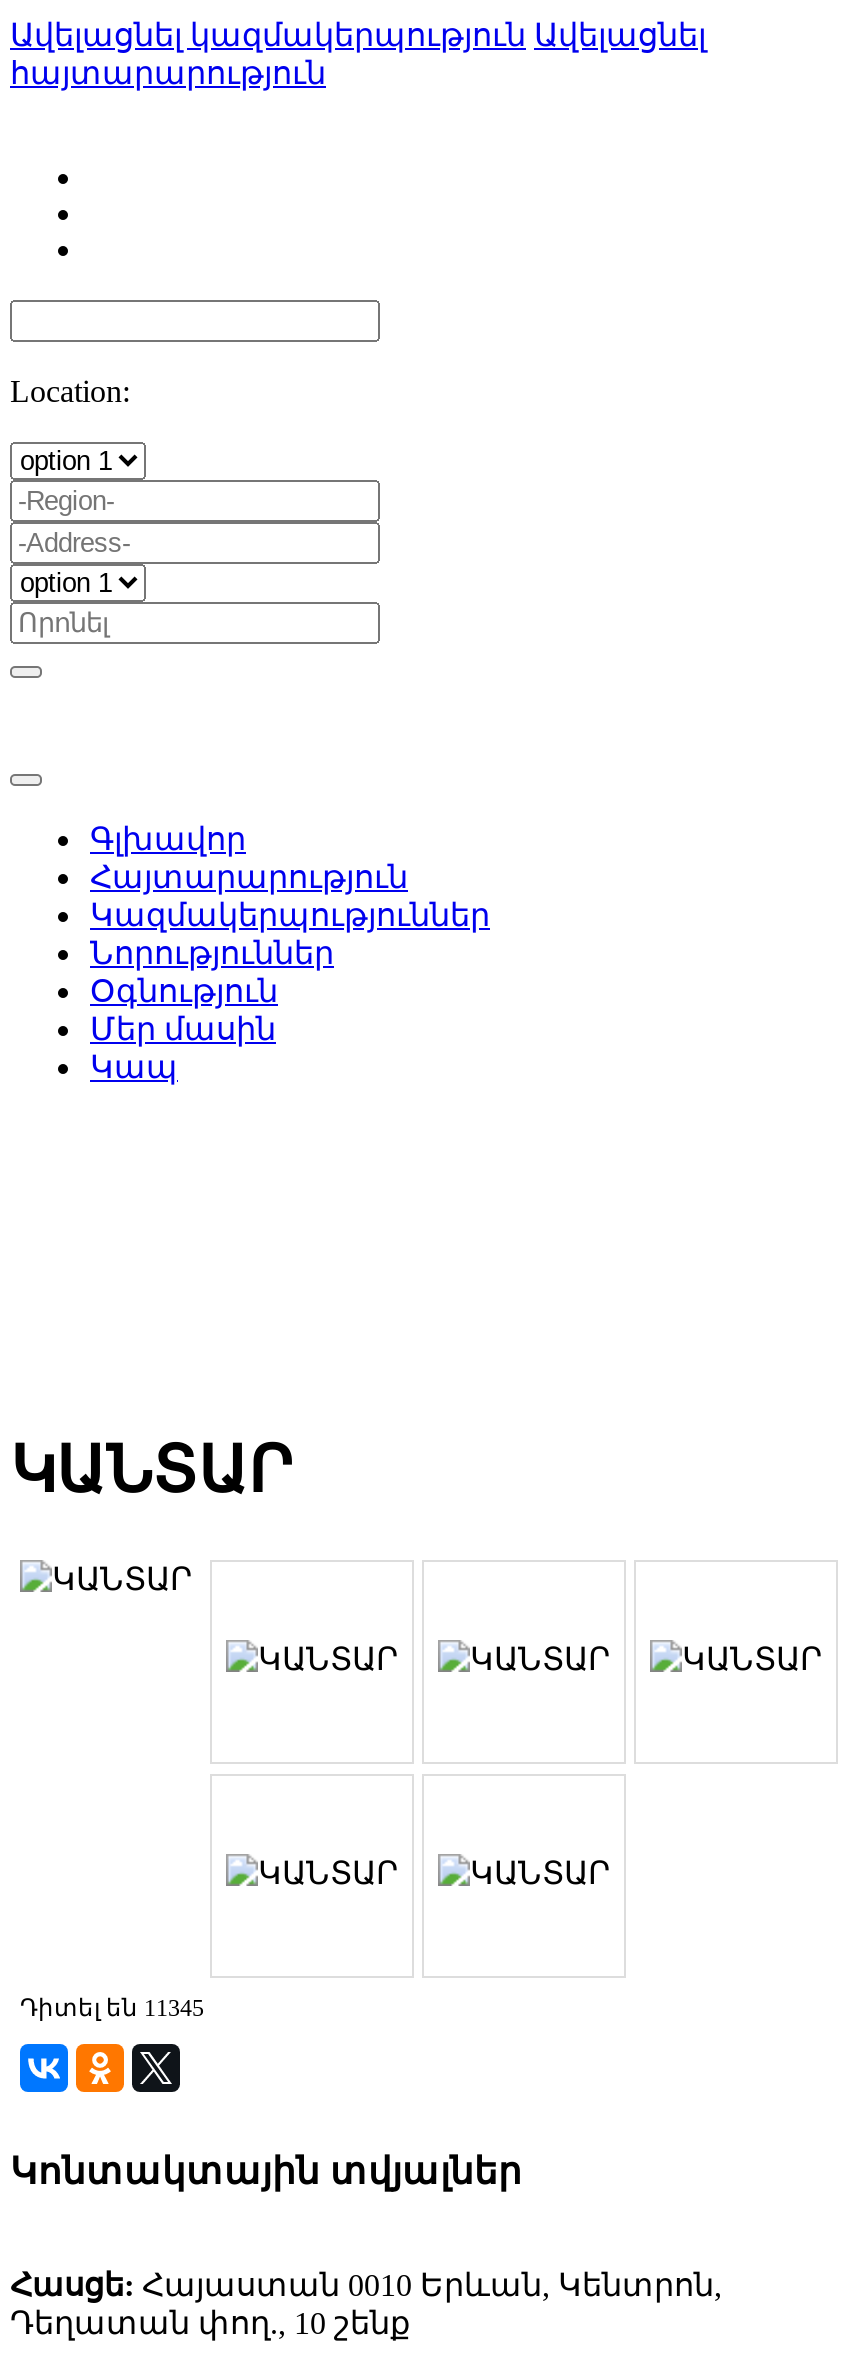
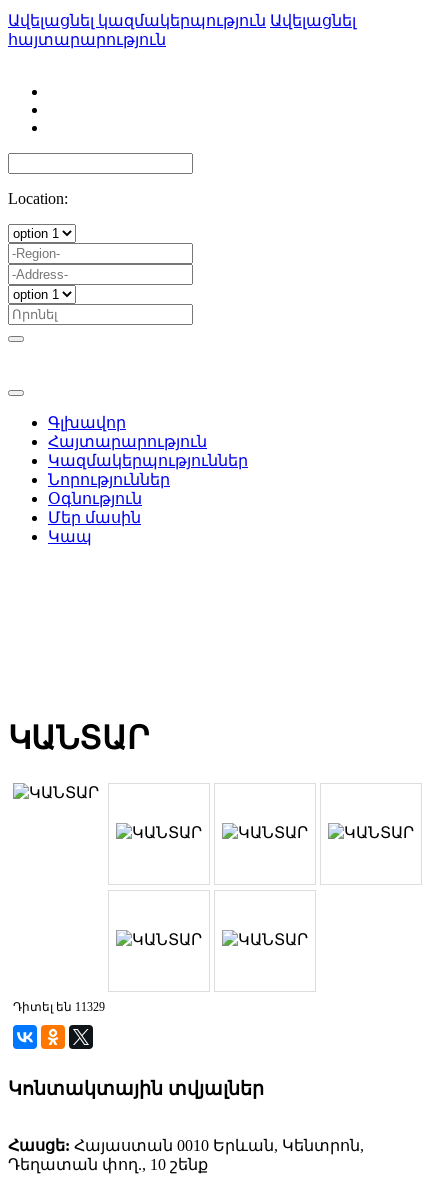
[20,1994,204,2022] Դիտել են 11345 -> [13,1000,105,1014] Դիտել են 11329

